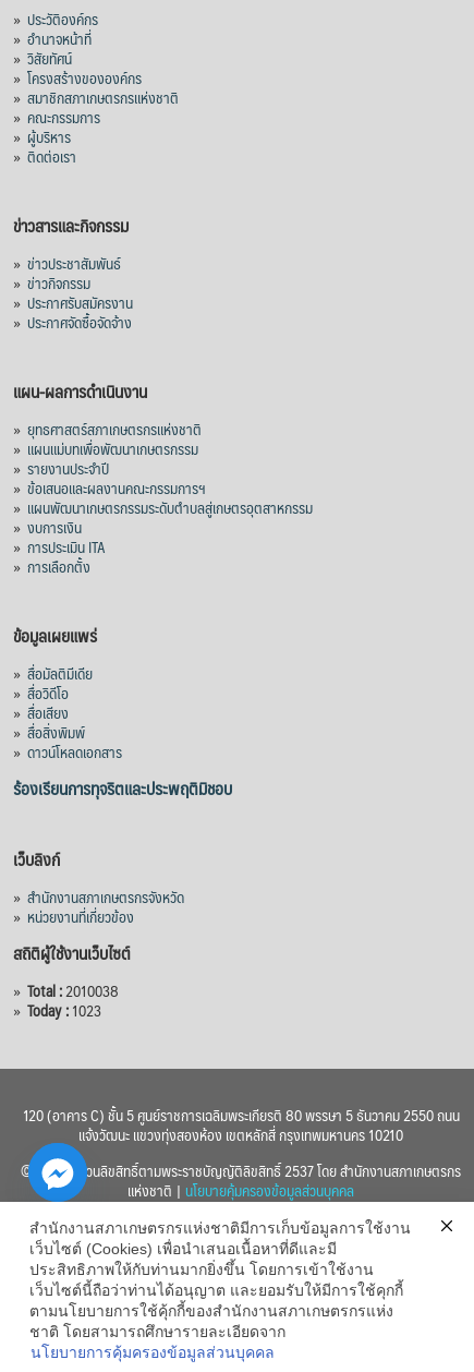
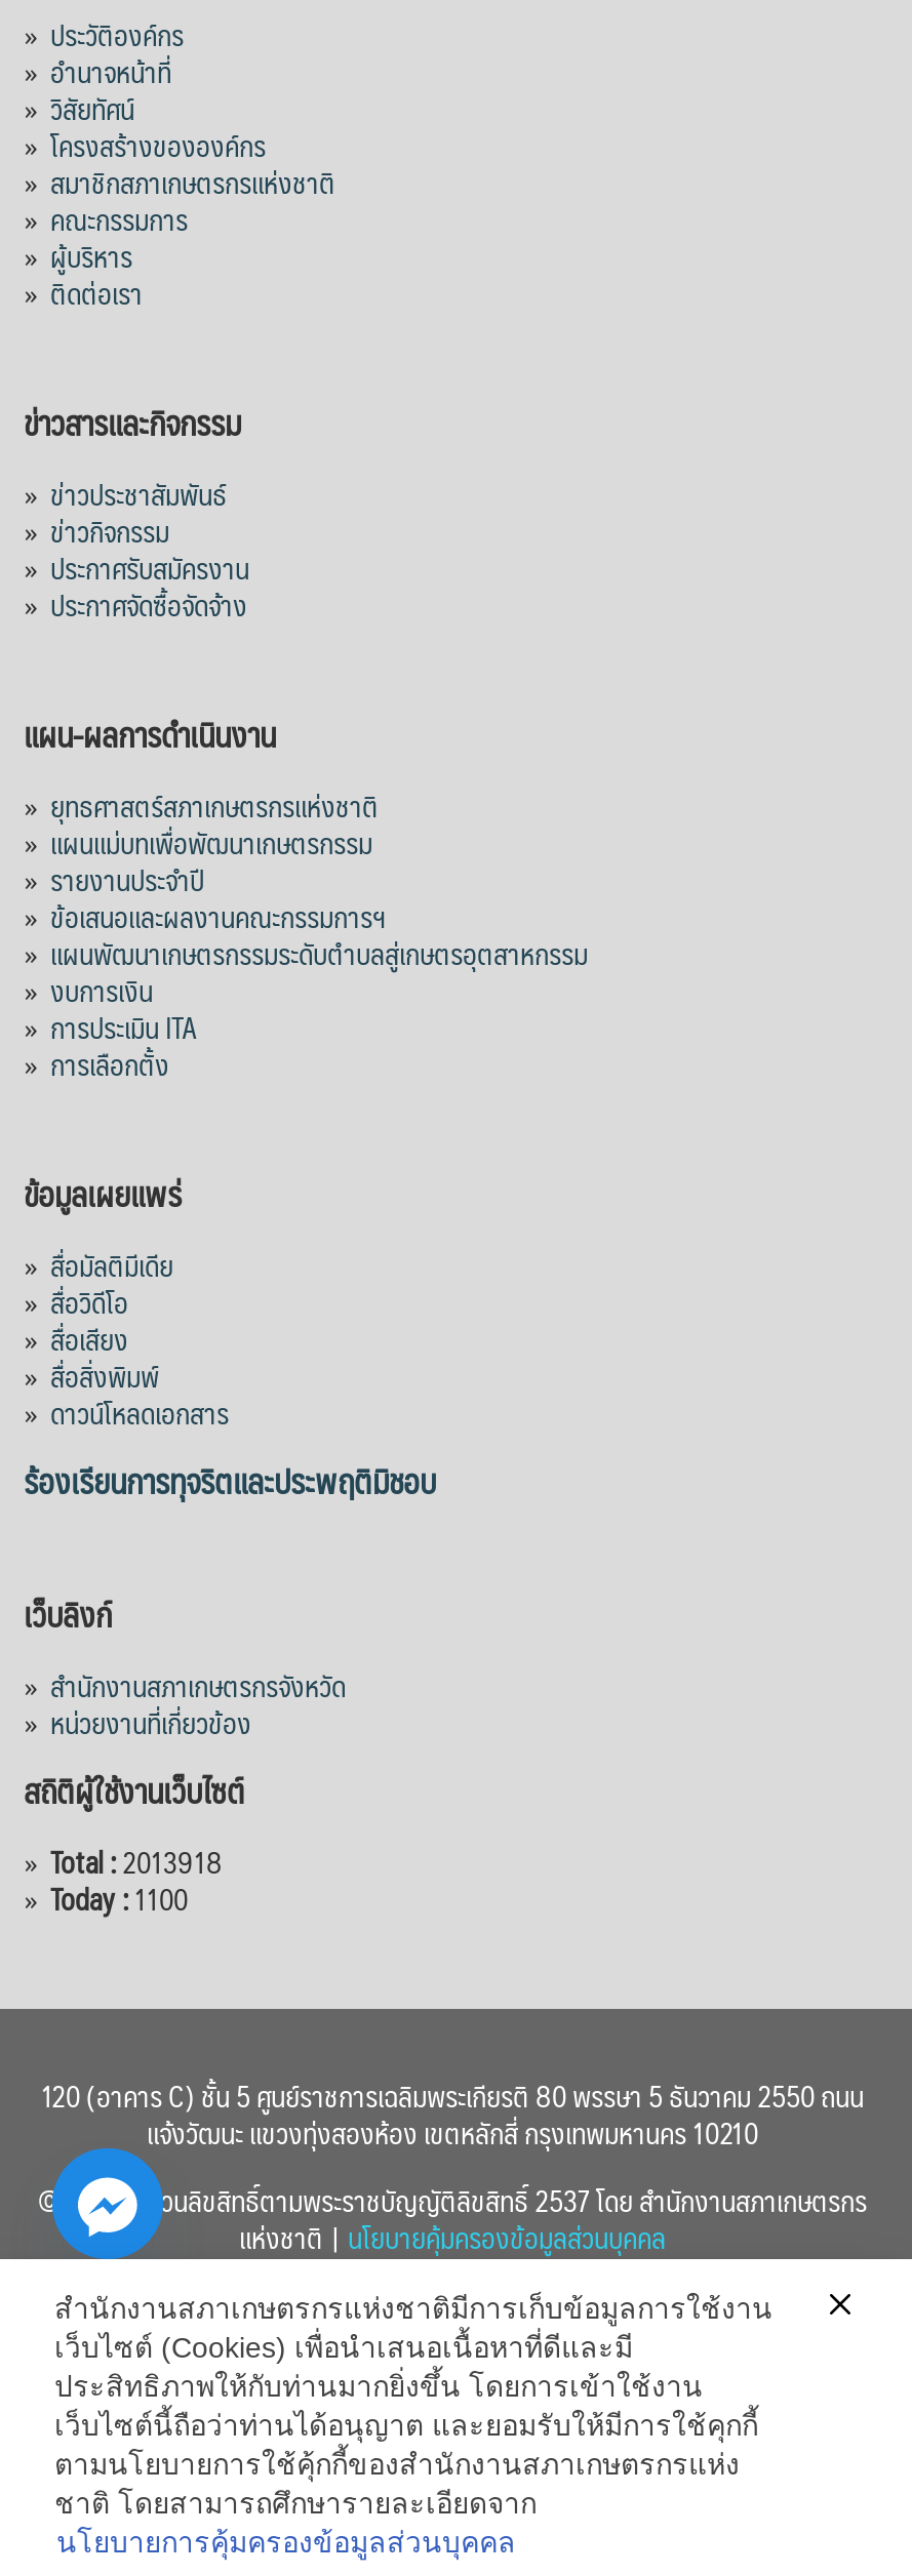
[13,978,119,1004] » Total : 2010038 -> [24,1837,223,1886] » Total : 2013918
[13,997,101,1023] » Today :1023 -> [24,1874,188,1923] » Today :1100

